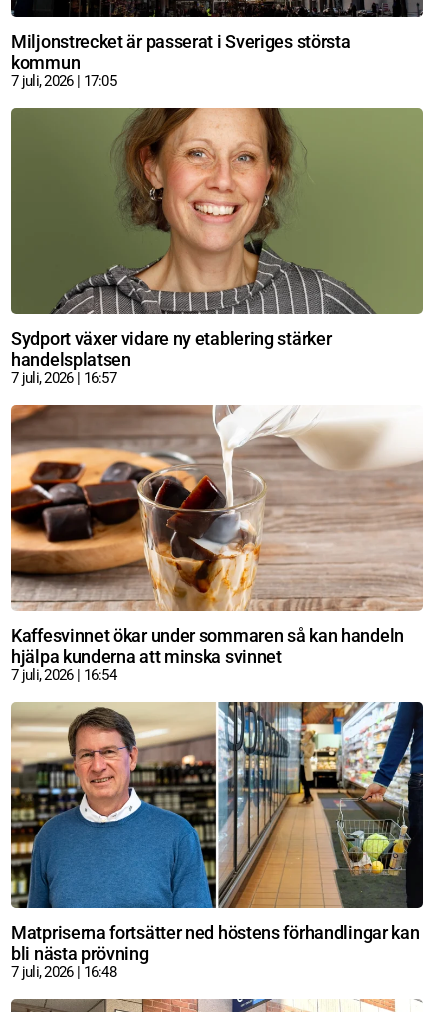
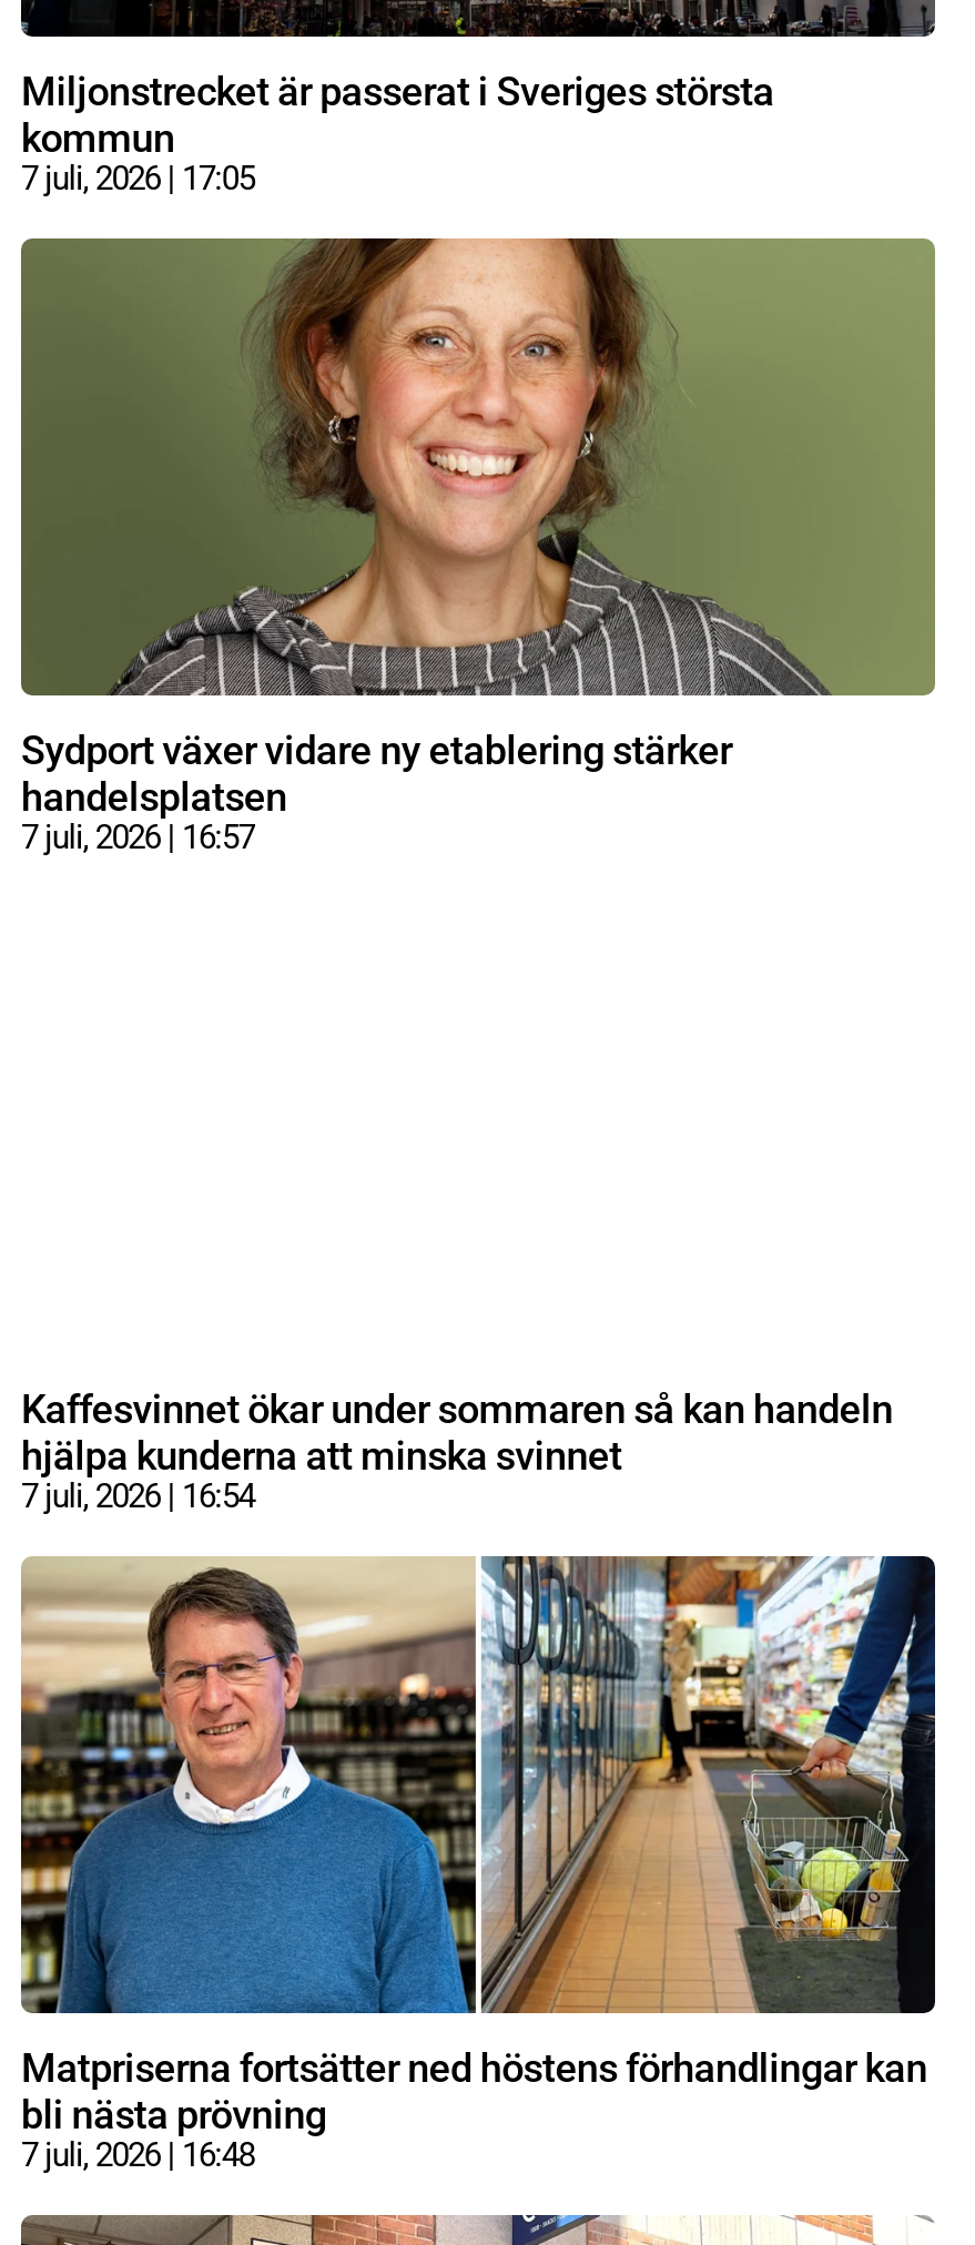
[10,404,424,612] [image] -> none

